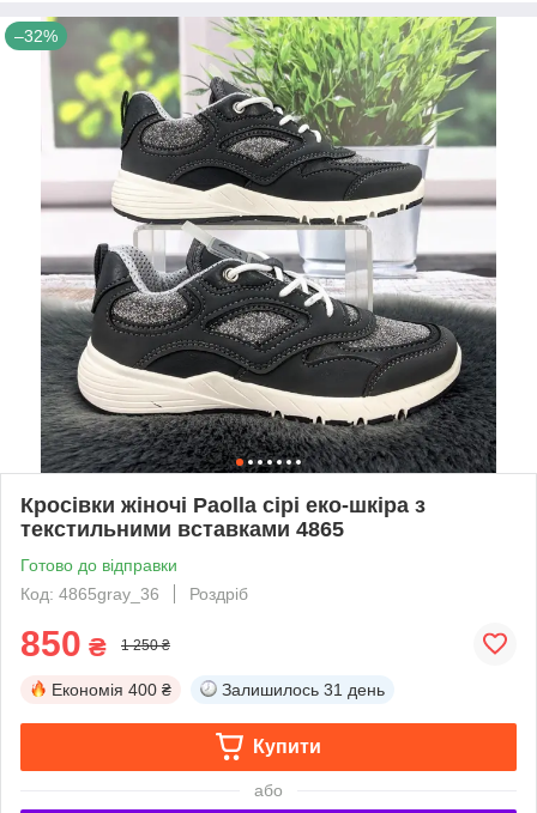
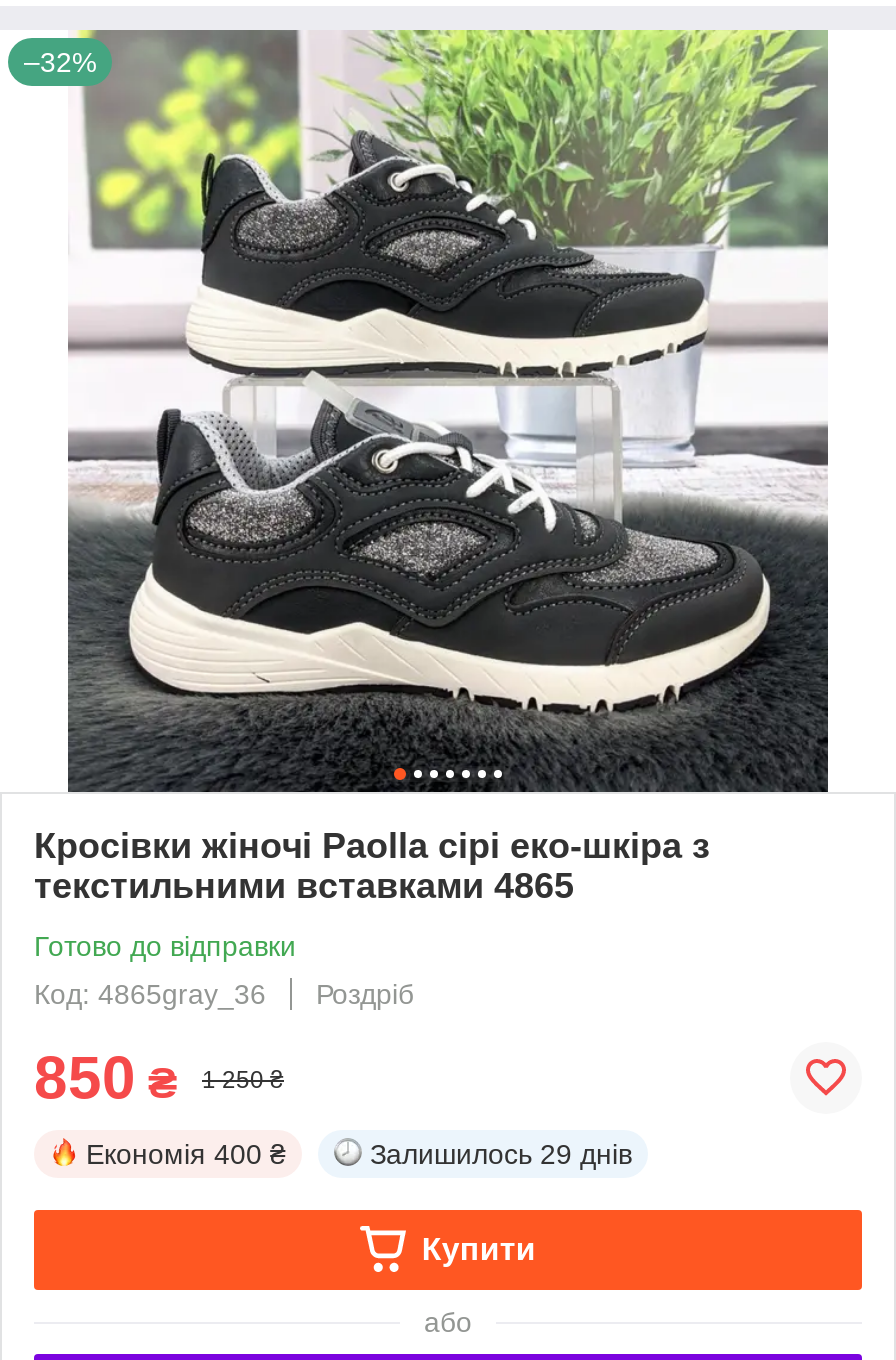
[222,680,385,699] Залишилось 31 день -> [370,1138,632,1170] Залишилось 29 днів

